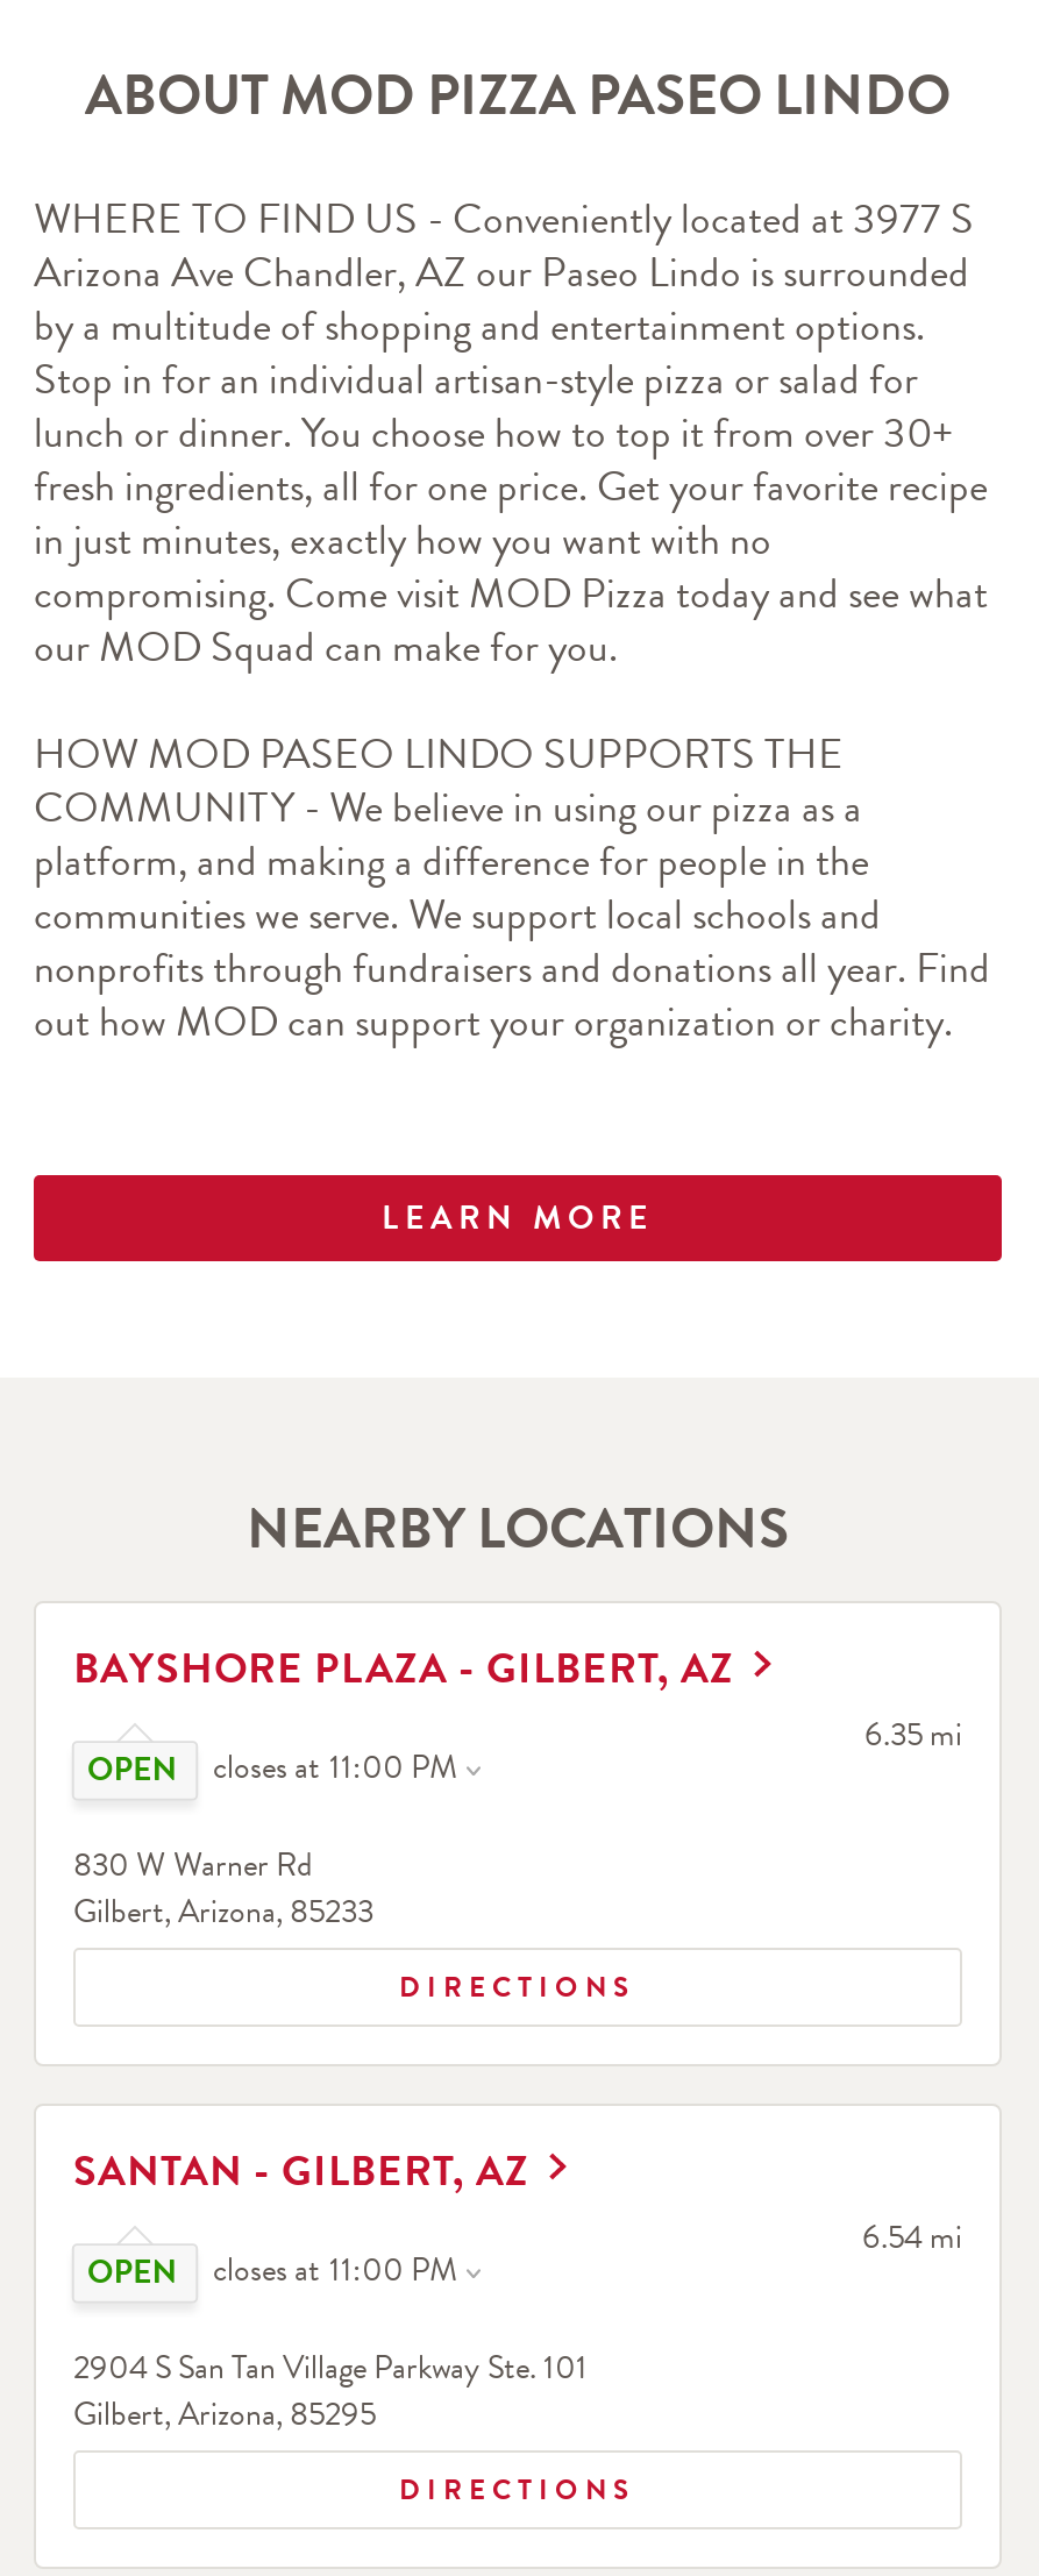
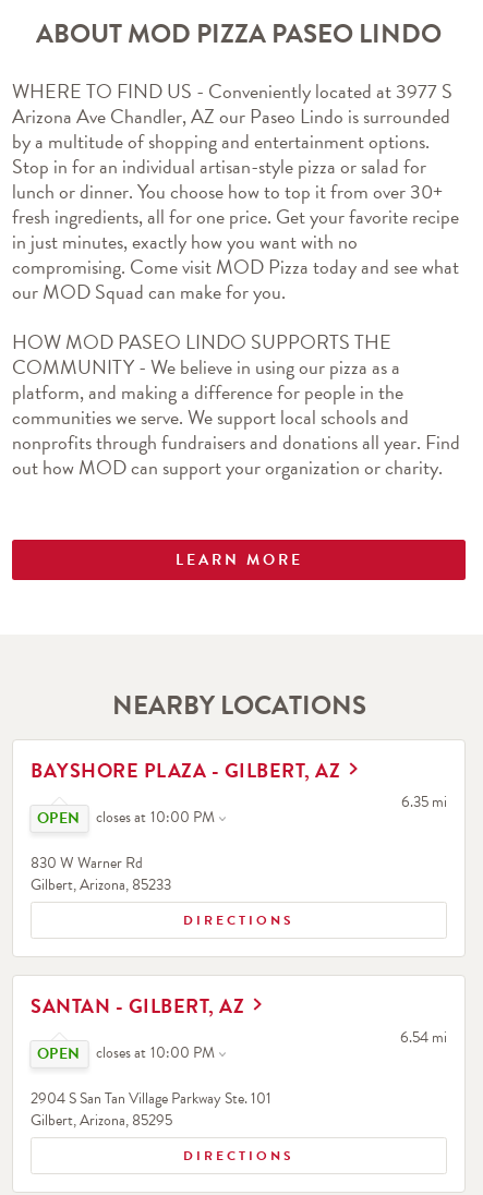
[213,1743,457,1792] closes at 11:00 PM -> [96,806,215,829] closes at 10:00 PM
[213,2246,457,2294] closes at 11:00 PM -> [96,1041,215,1064] closes at 10:00 PM

